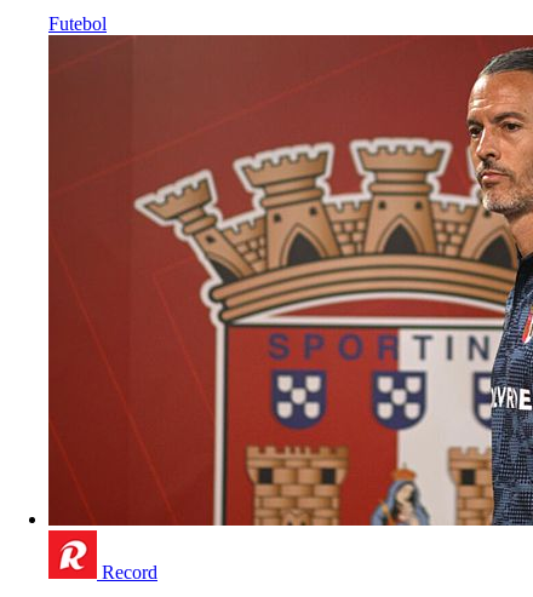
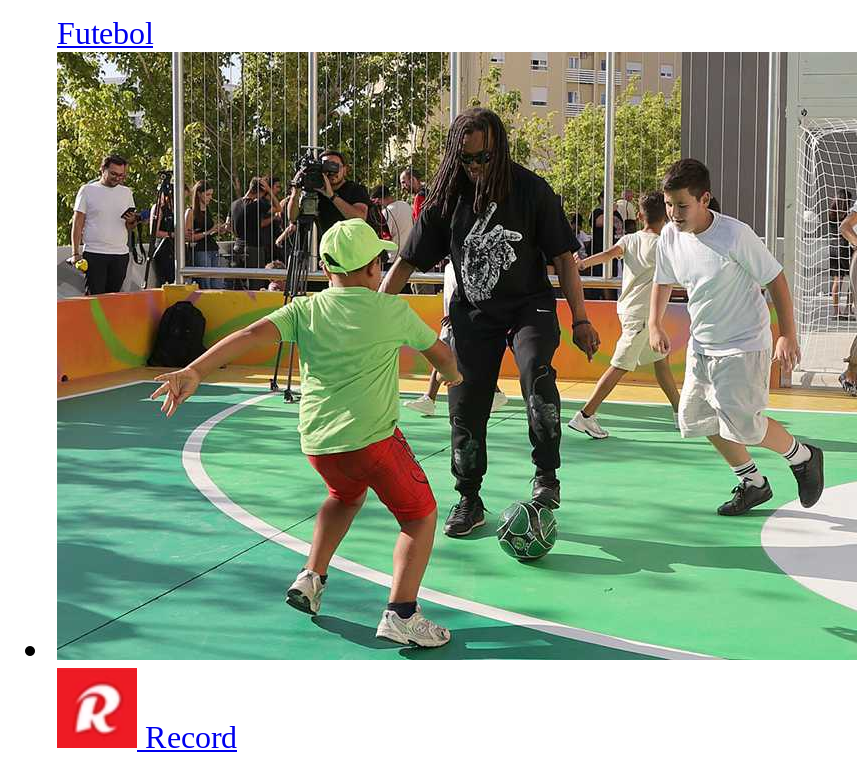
[47,35,529,527] [image] -> [55,52,851,662] [image]

